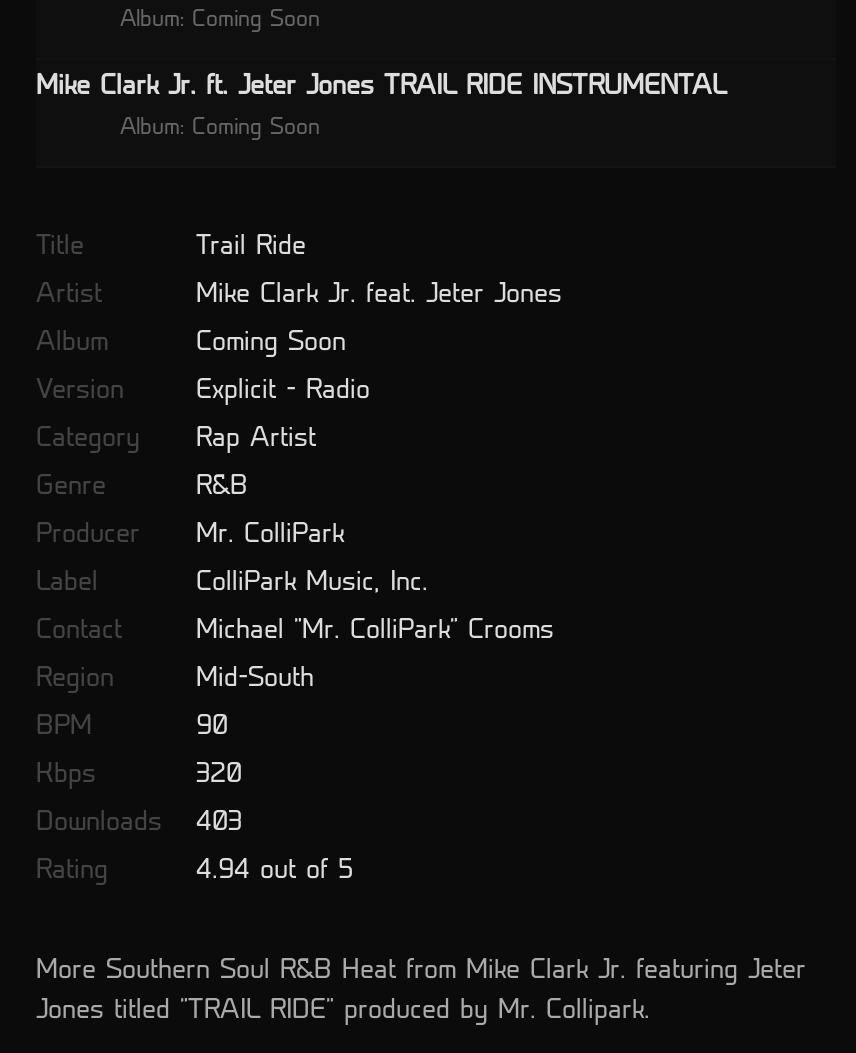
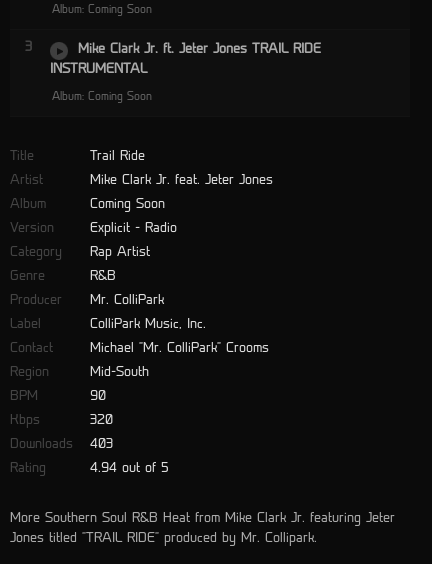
[36,73,726,99] Mike Clark Jr. ft. Jeter Jones TRAIL RIDE INSTRUMENTAL -> [24,41,321,76] 3 | Mike Clark Jr. ft. Jeter Jones TRAIL RIDE | INSTRUMENTAL

